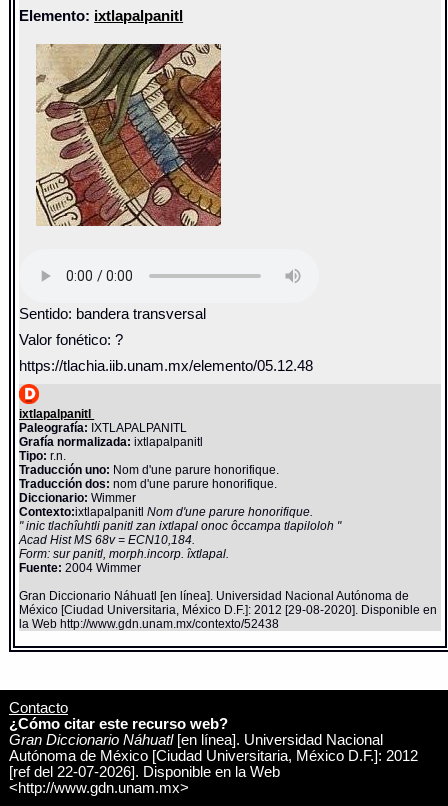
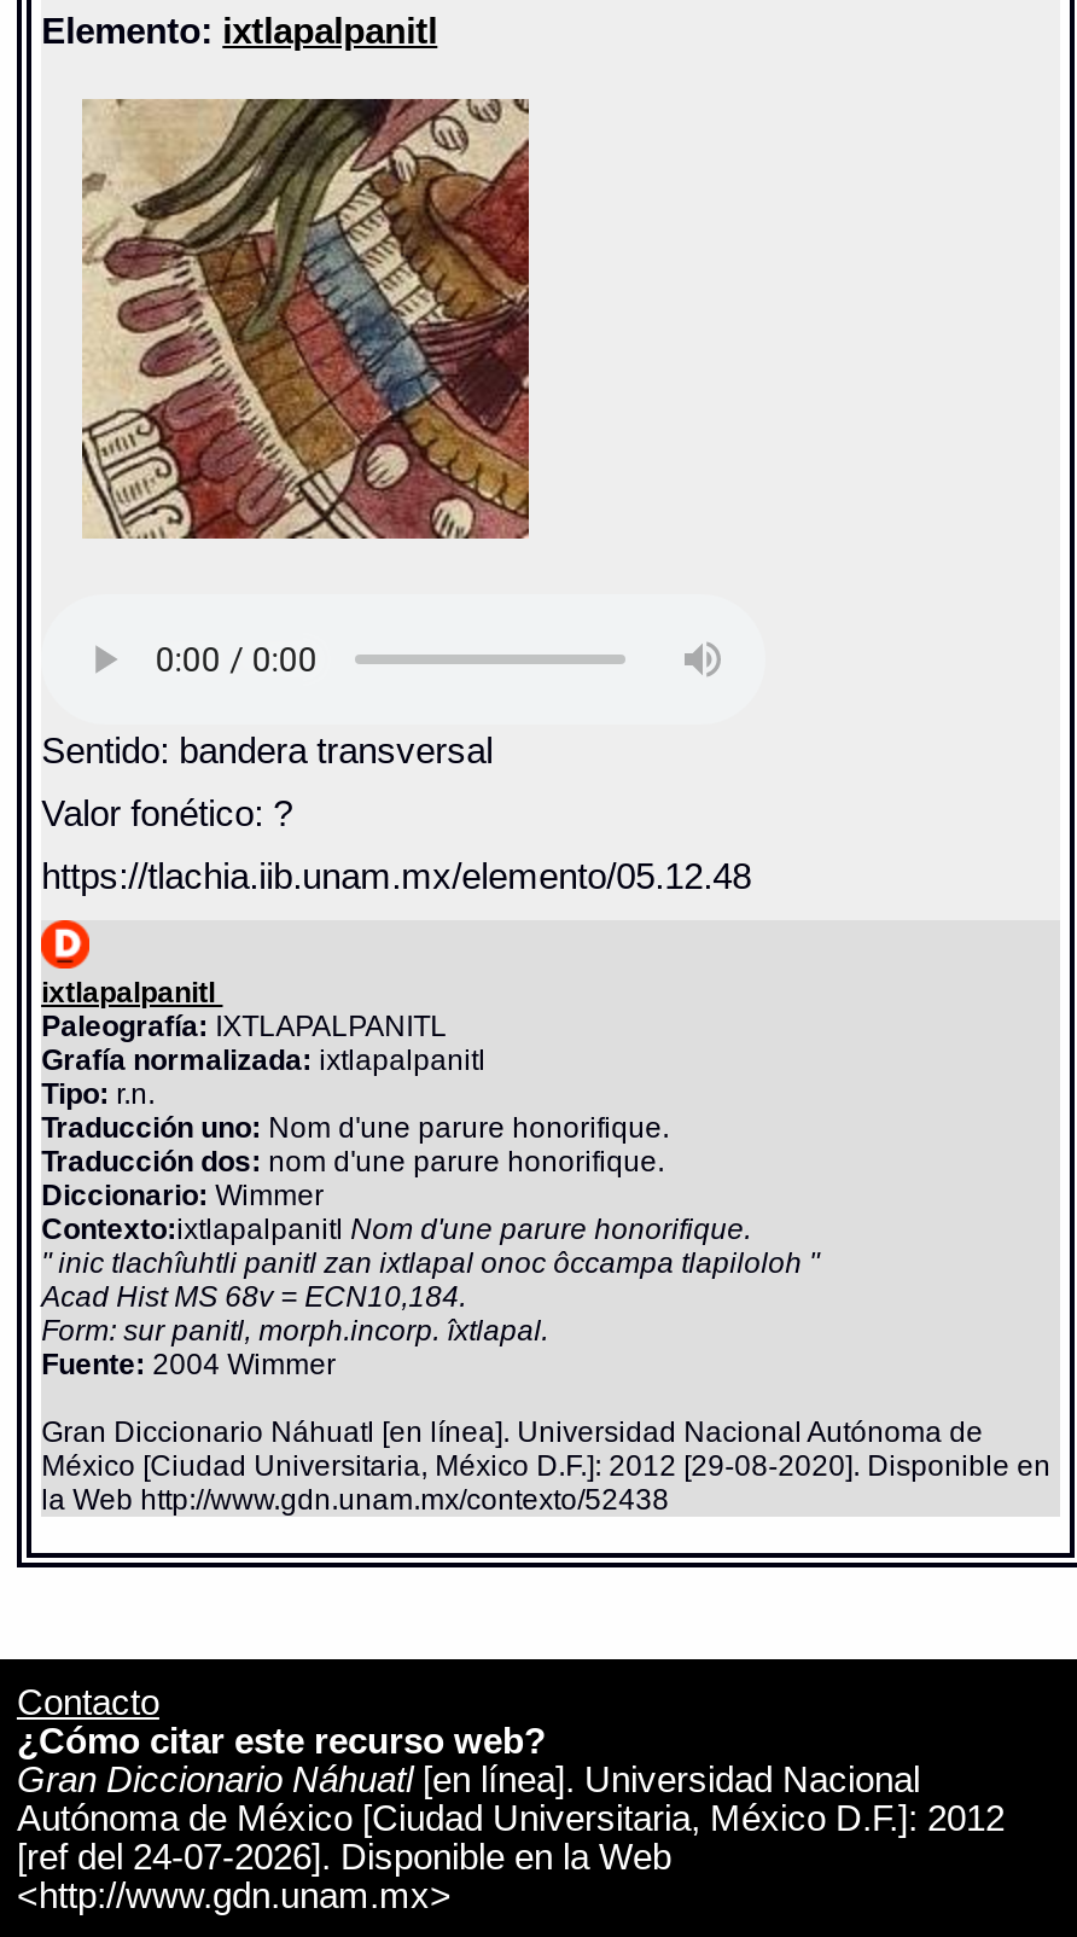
[9,764,280,780] [ref del 22-07-2026]. Disponible en la Web -> [17,1839,671,1878] [ref del 24-07-2026]. Disponible en la Web

